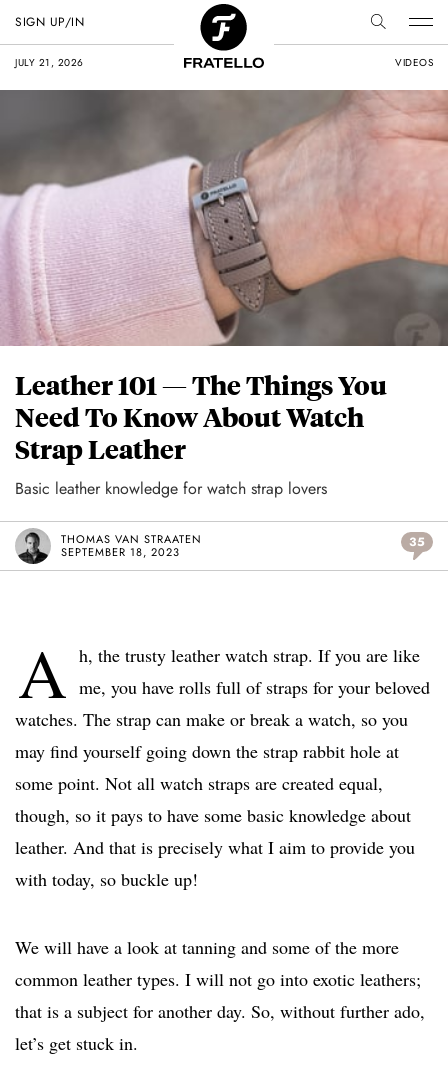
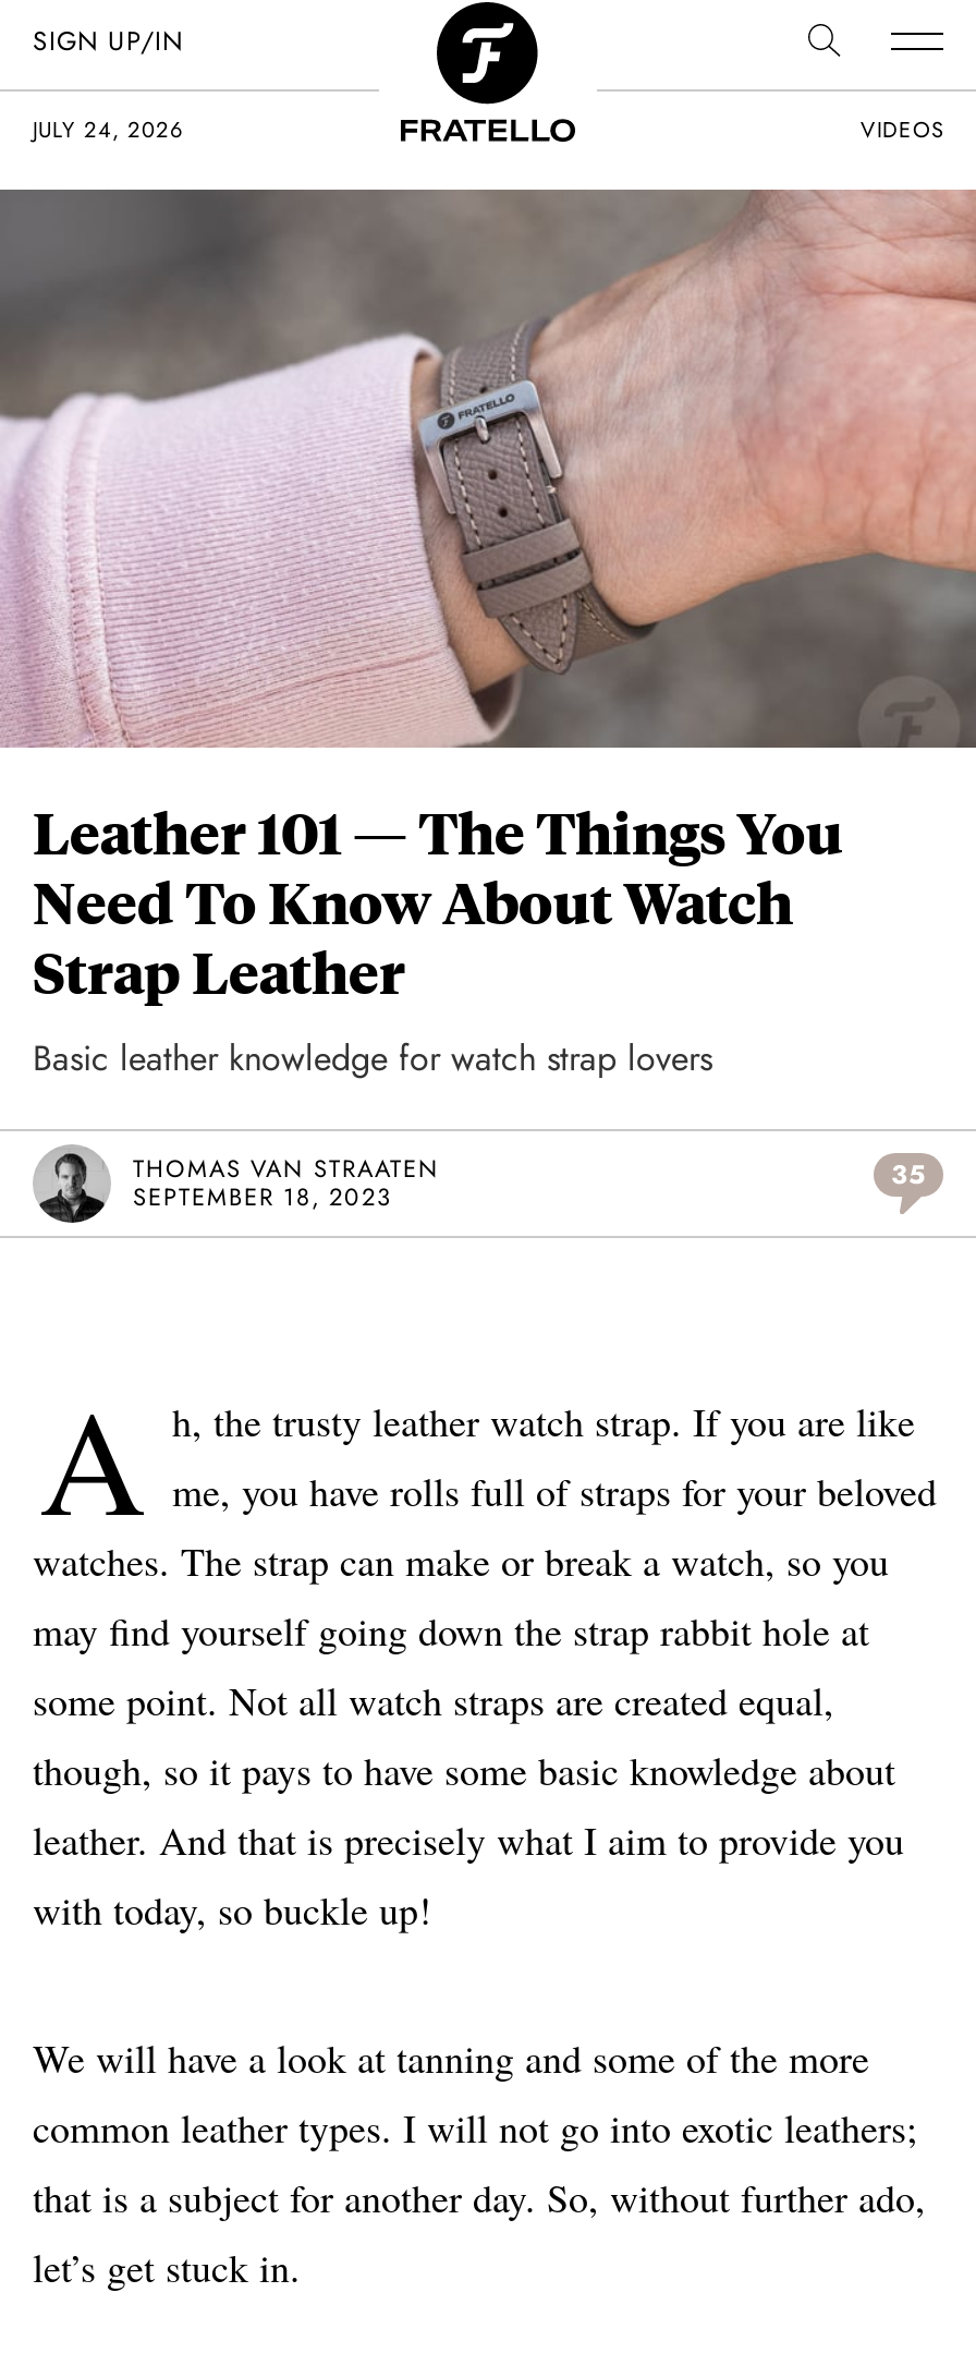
[15,55,83,70] JULY 21, 2026 -> [33,113,184,146] JULY 24, 2026

